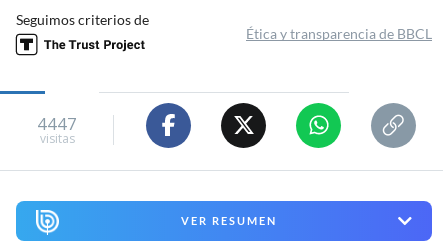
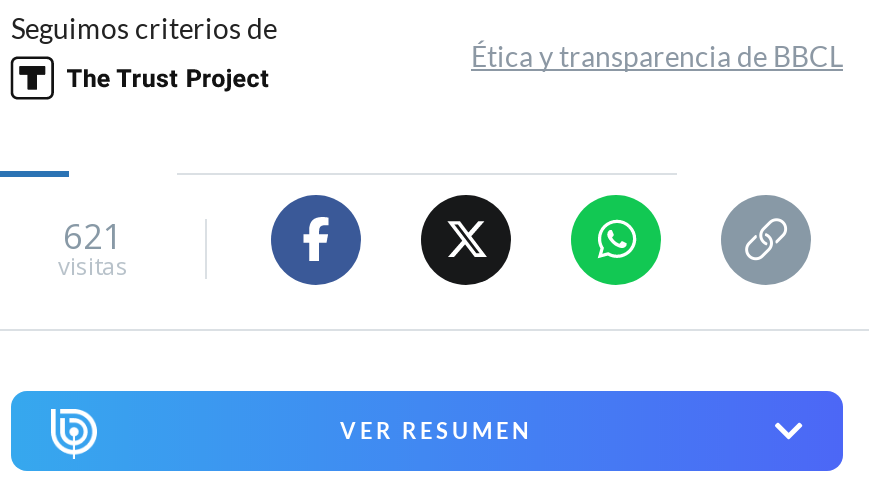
[37,112,77,135] 4447 -> [63,213,123,259] 621

